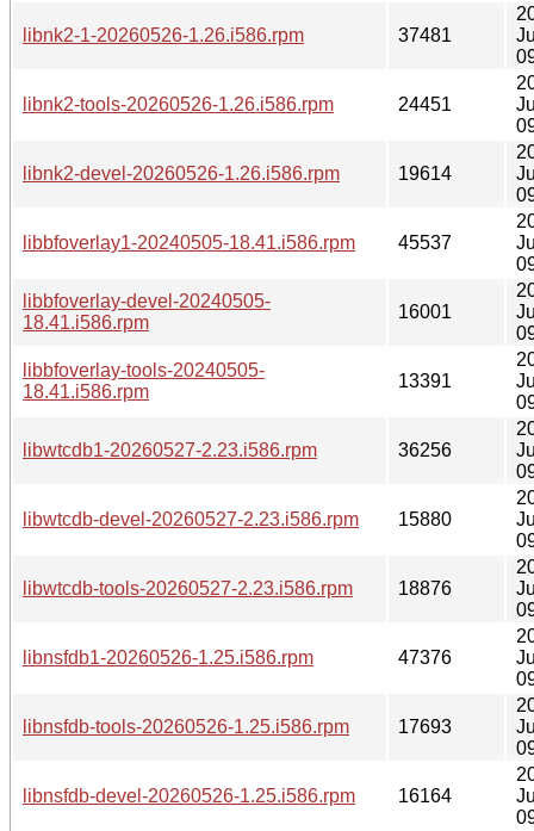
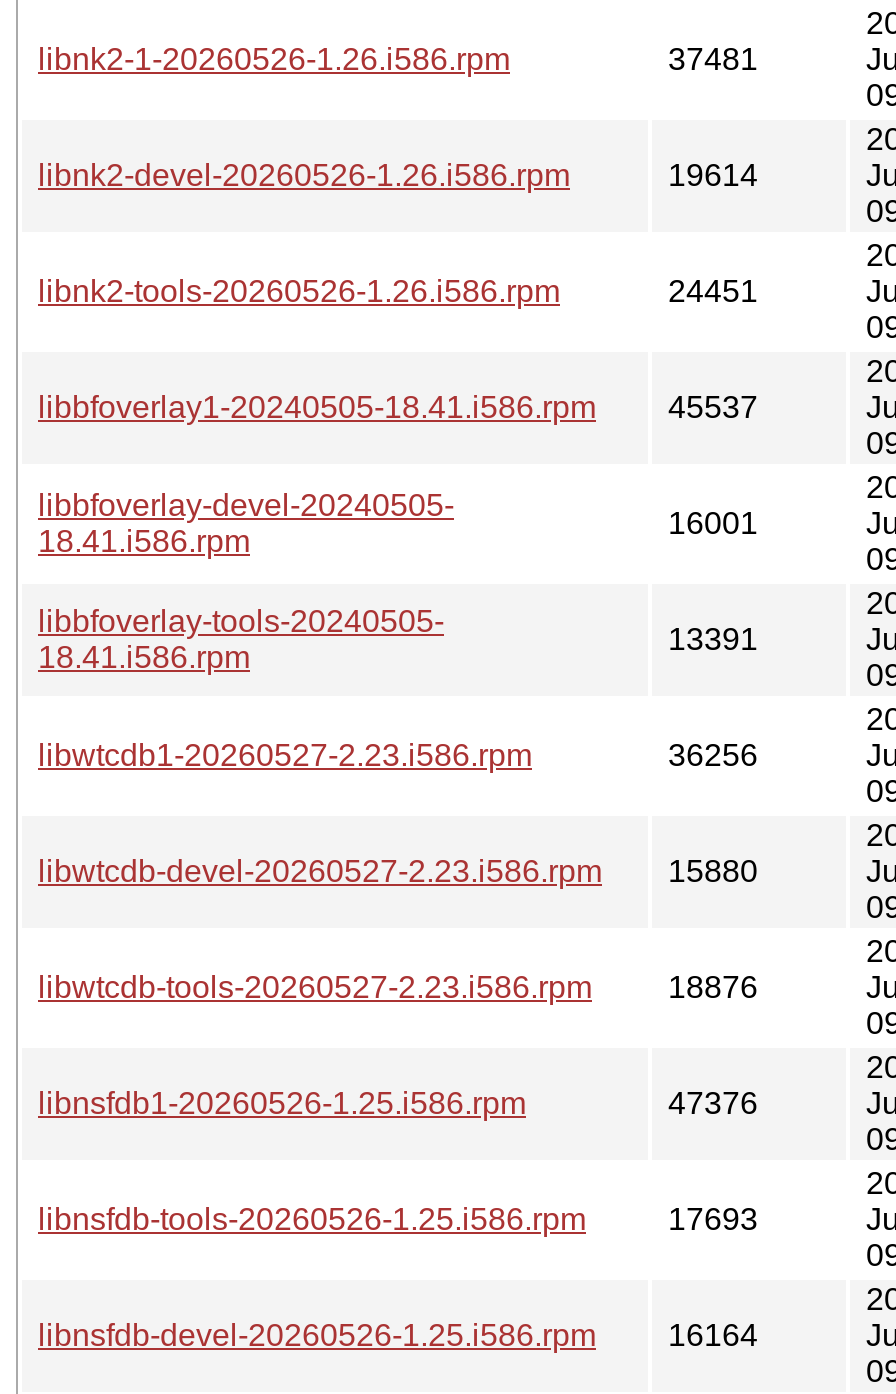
moved [23,94,452,114] -> [38,274,758,308]: libnk2-tools-20260526-1.26.i586.rpm | 24451
moved [23,163,452,183] -> [38,158,758,192]: libnk2-devel-20260526-1.26.i586.rpm | 19614

